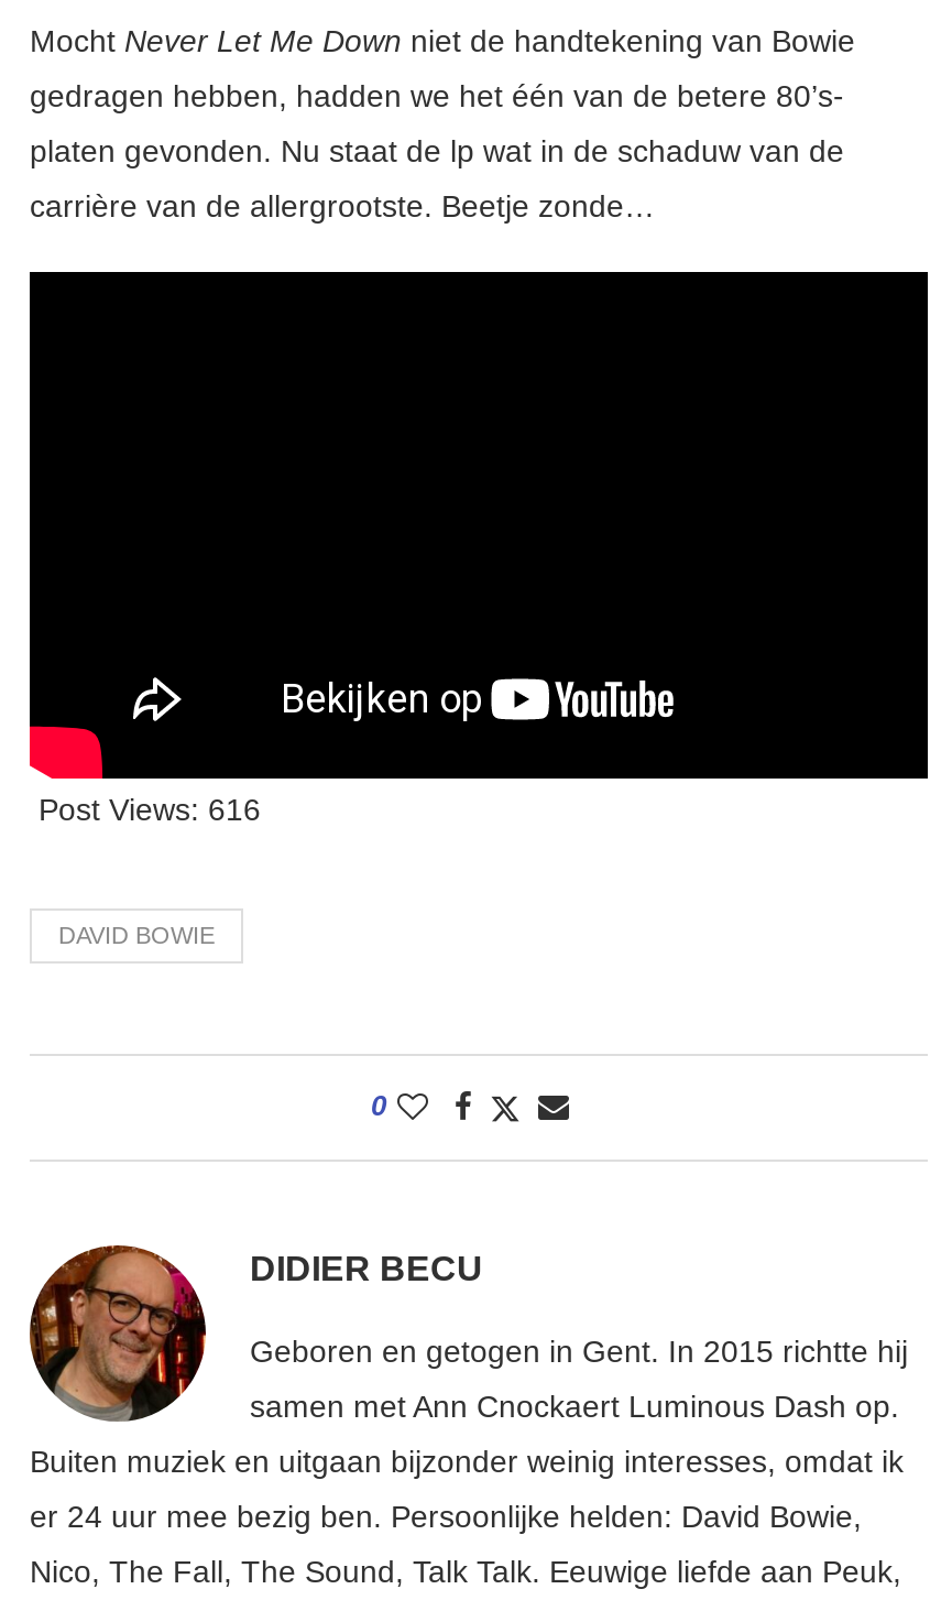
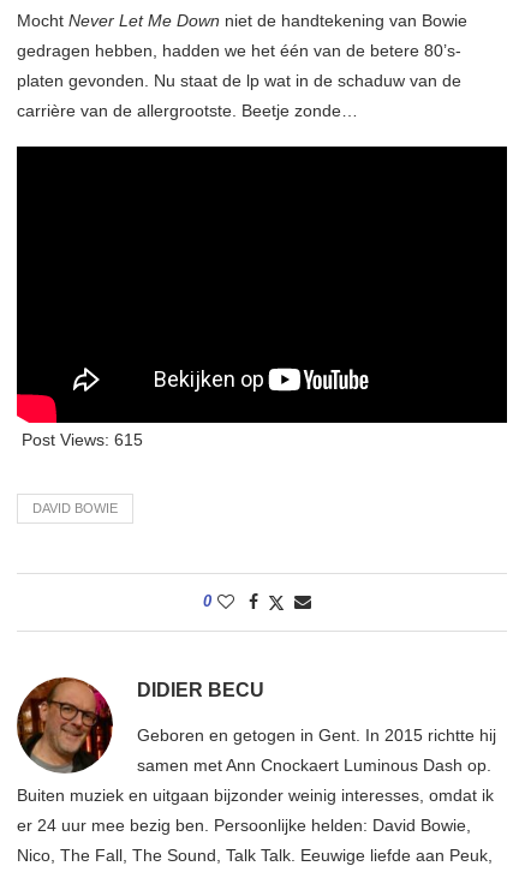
[39,792,261,827] Post Views: 616 -> [22,430,143,449] Post Views: 615

